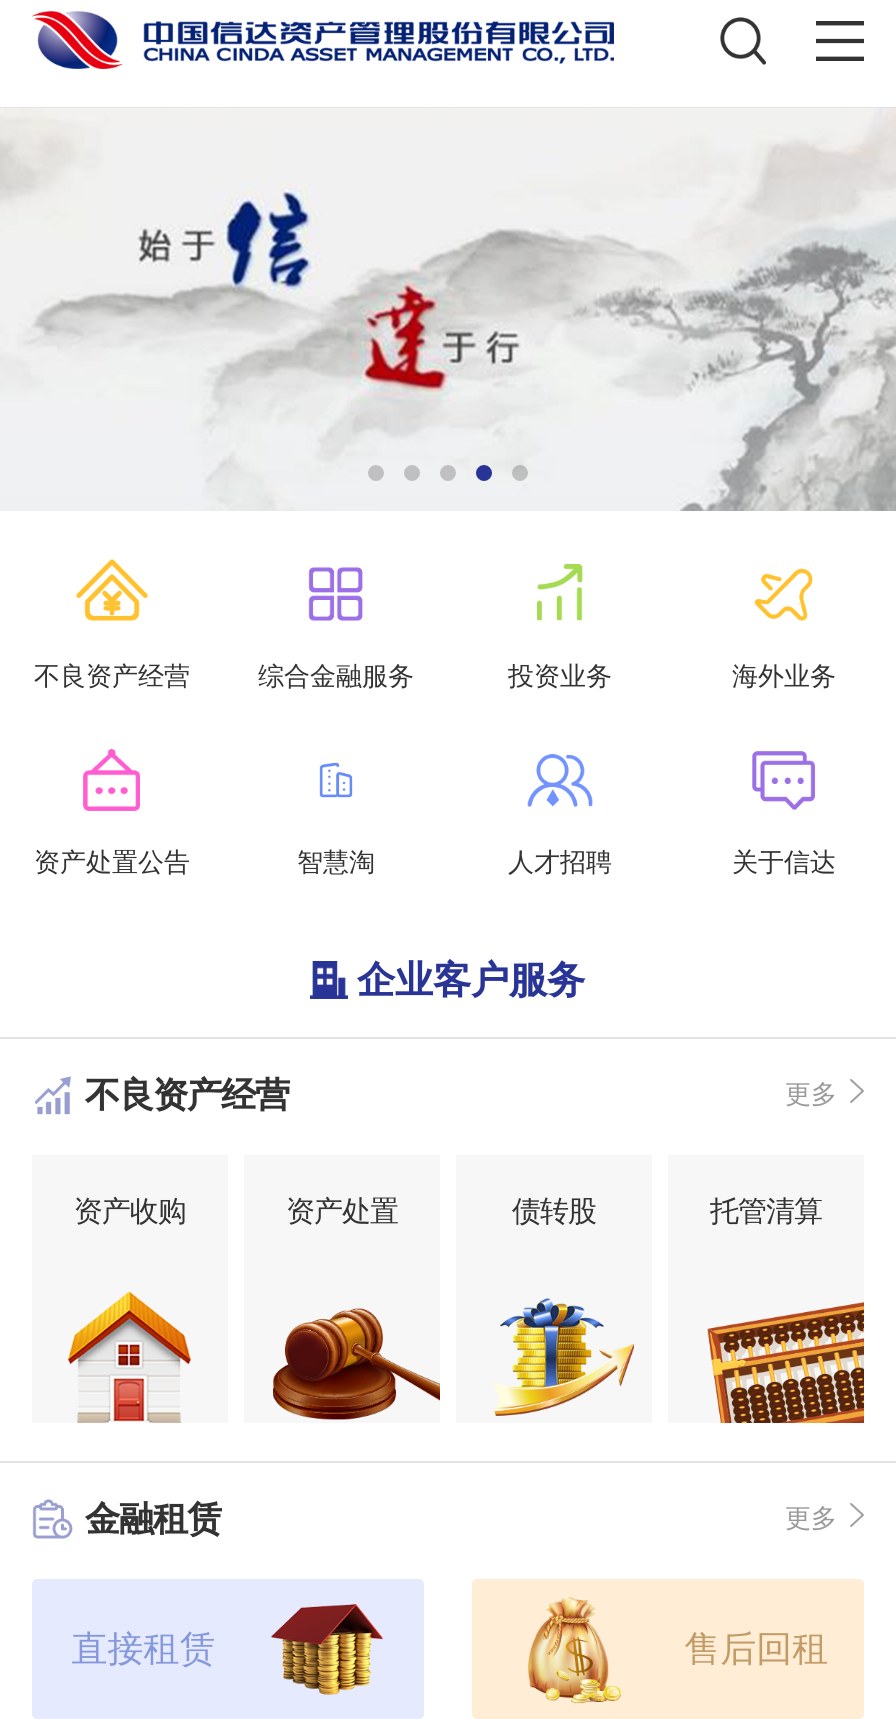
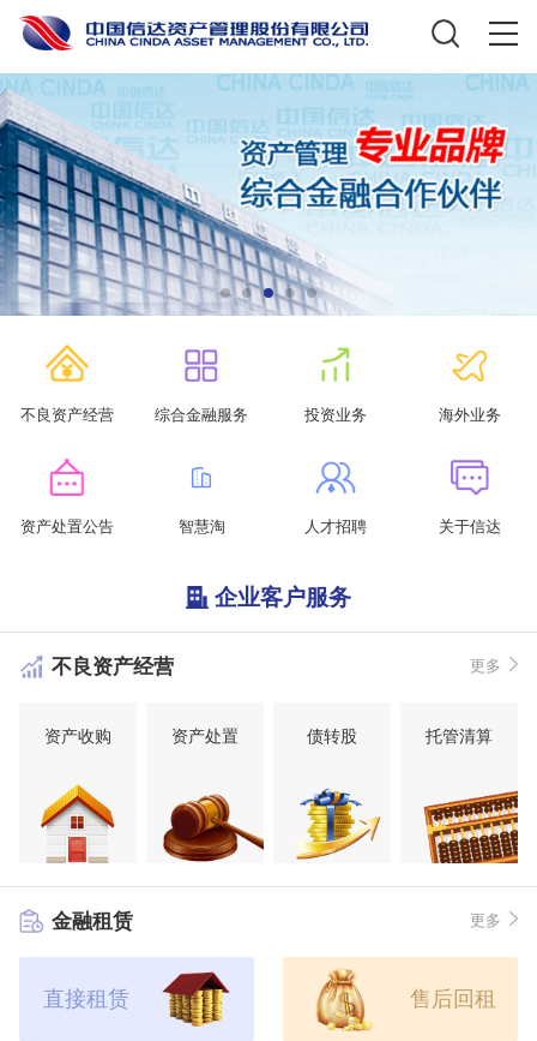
[6,109,890,511] [image] -> [4,73,533,317] [image]

